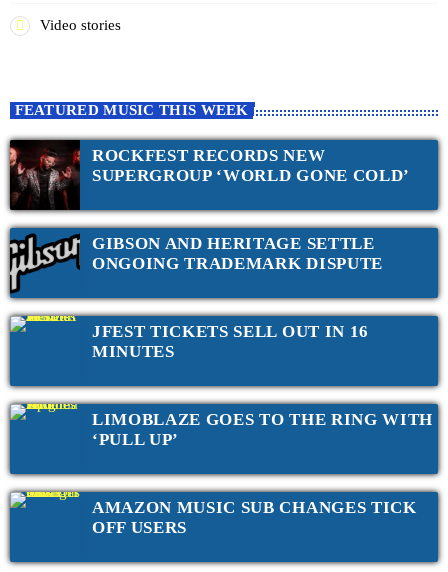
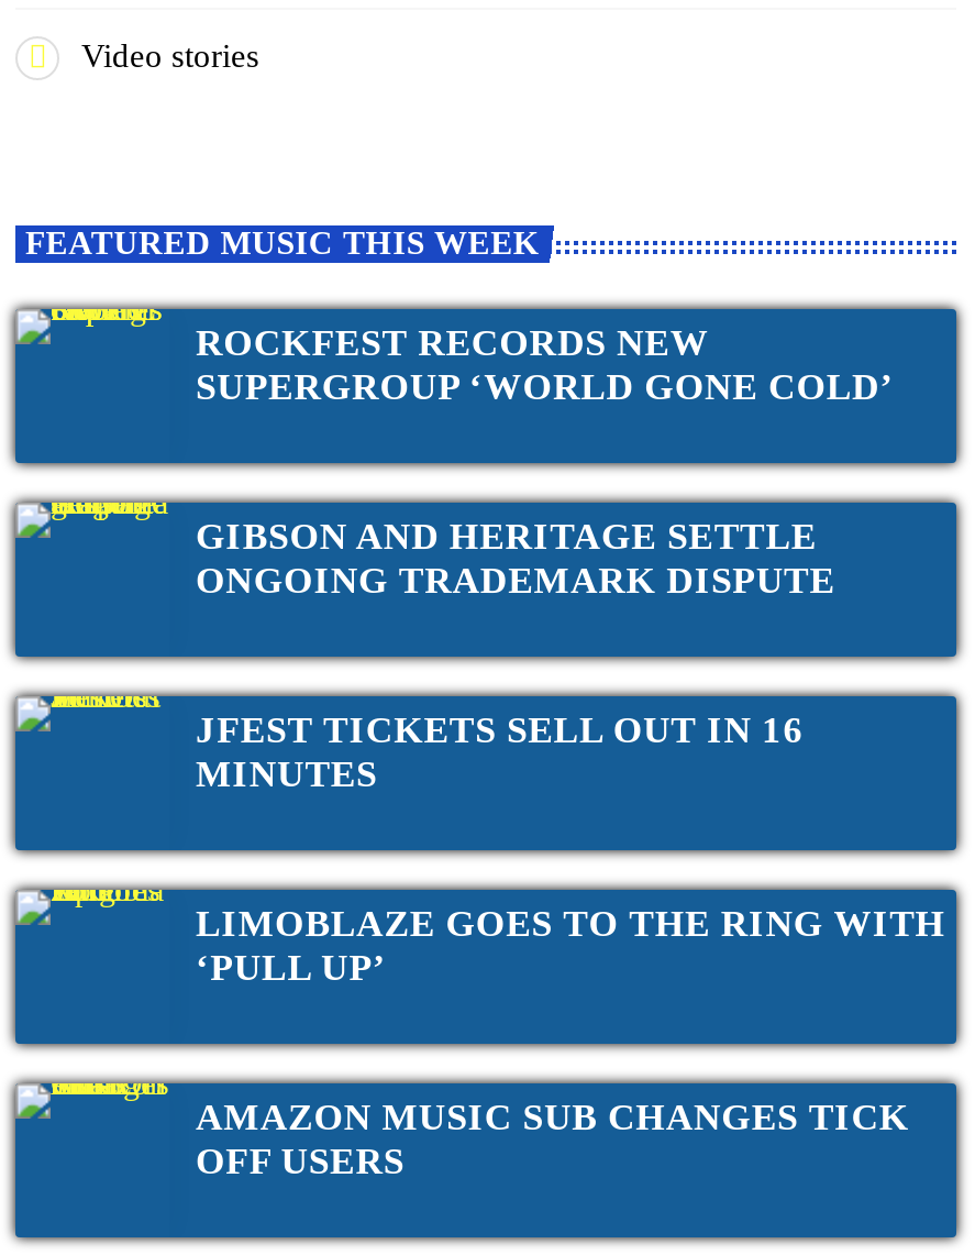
[9,139,81,211] [image] -> [13,307,169,465] [image]
[9,227,81,294] [image] -> [13,500,169,646] [image]

